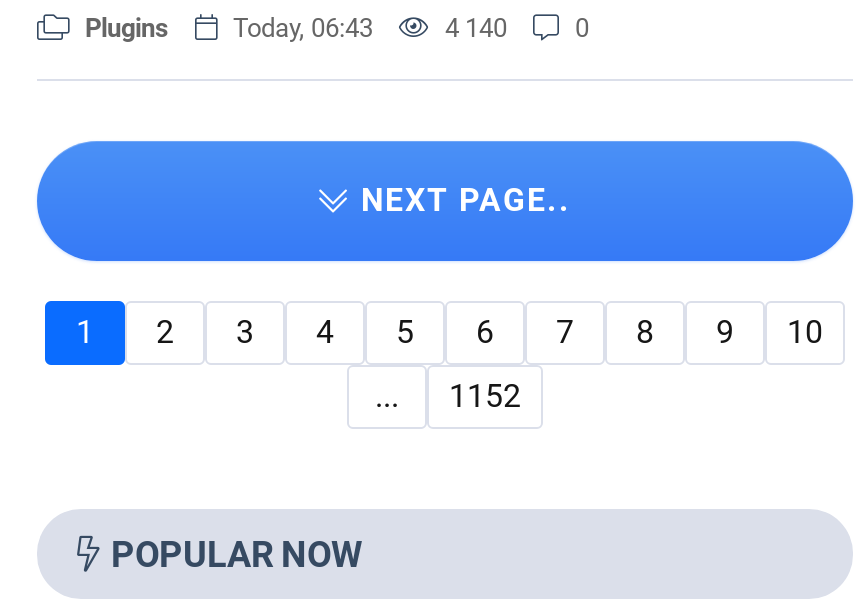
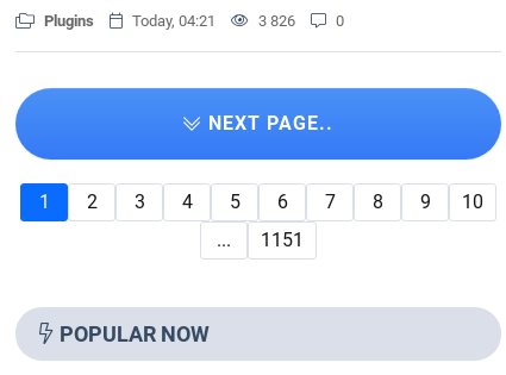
[233,13,373,43] Today, 06:43 -> [132,12,215,30] Today, 04:21
[445,13,507,43] 4 140 -> [258,12,295,30] 3 826
[449,377,521,415] 1152 -> [261,229,304,251] 1151

